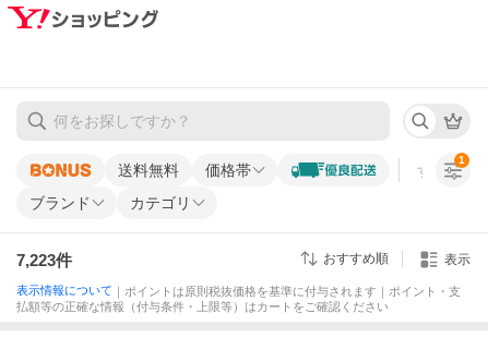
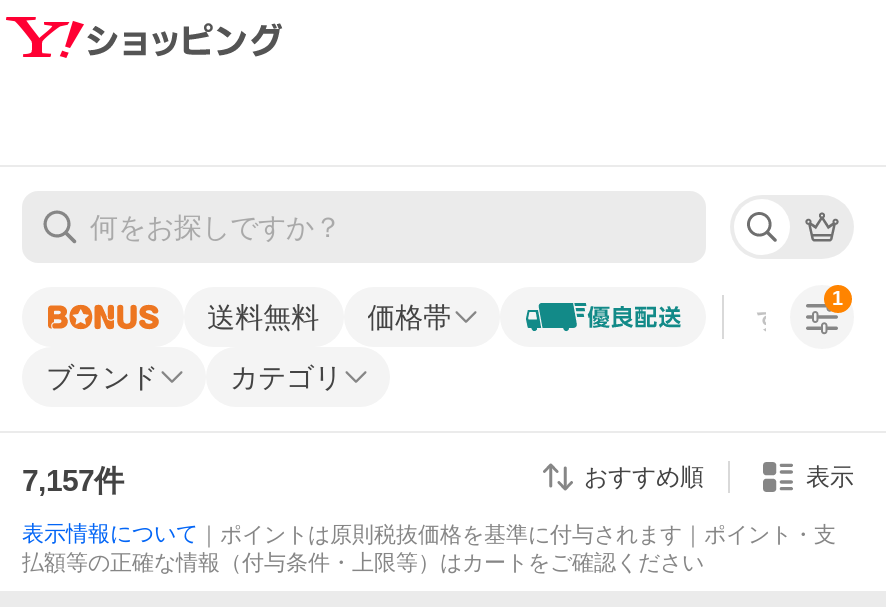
[16,250,72,269] 7,223件 -> [22,462,124,496] 7,157件

